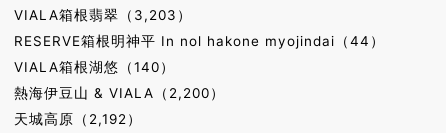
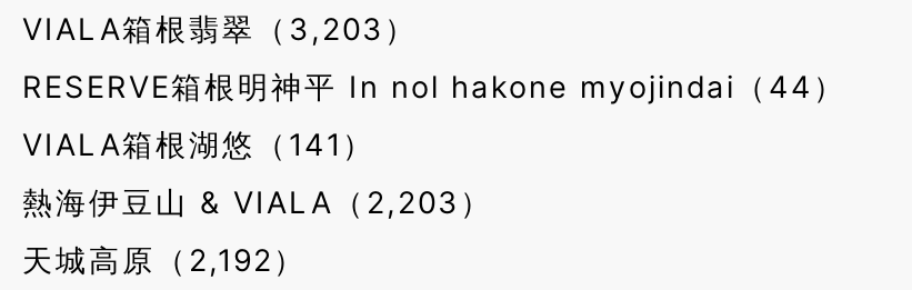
[14,59,175,75] VIALA箱根湖悠（140） -> [22,127,375,163] VIALA箱根湖悠（141）
[14,85,225,101] 熱海伊豆山 & VIALA（2,200） -> [22,185,493,220] 熱海伊豆山 & VIALA（2,203）

